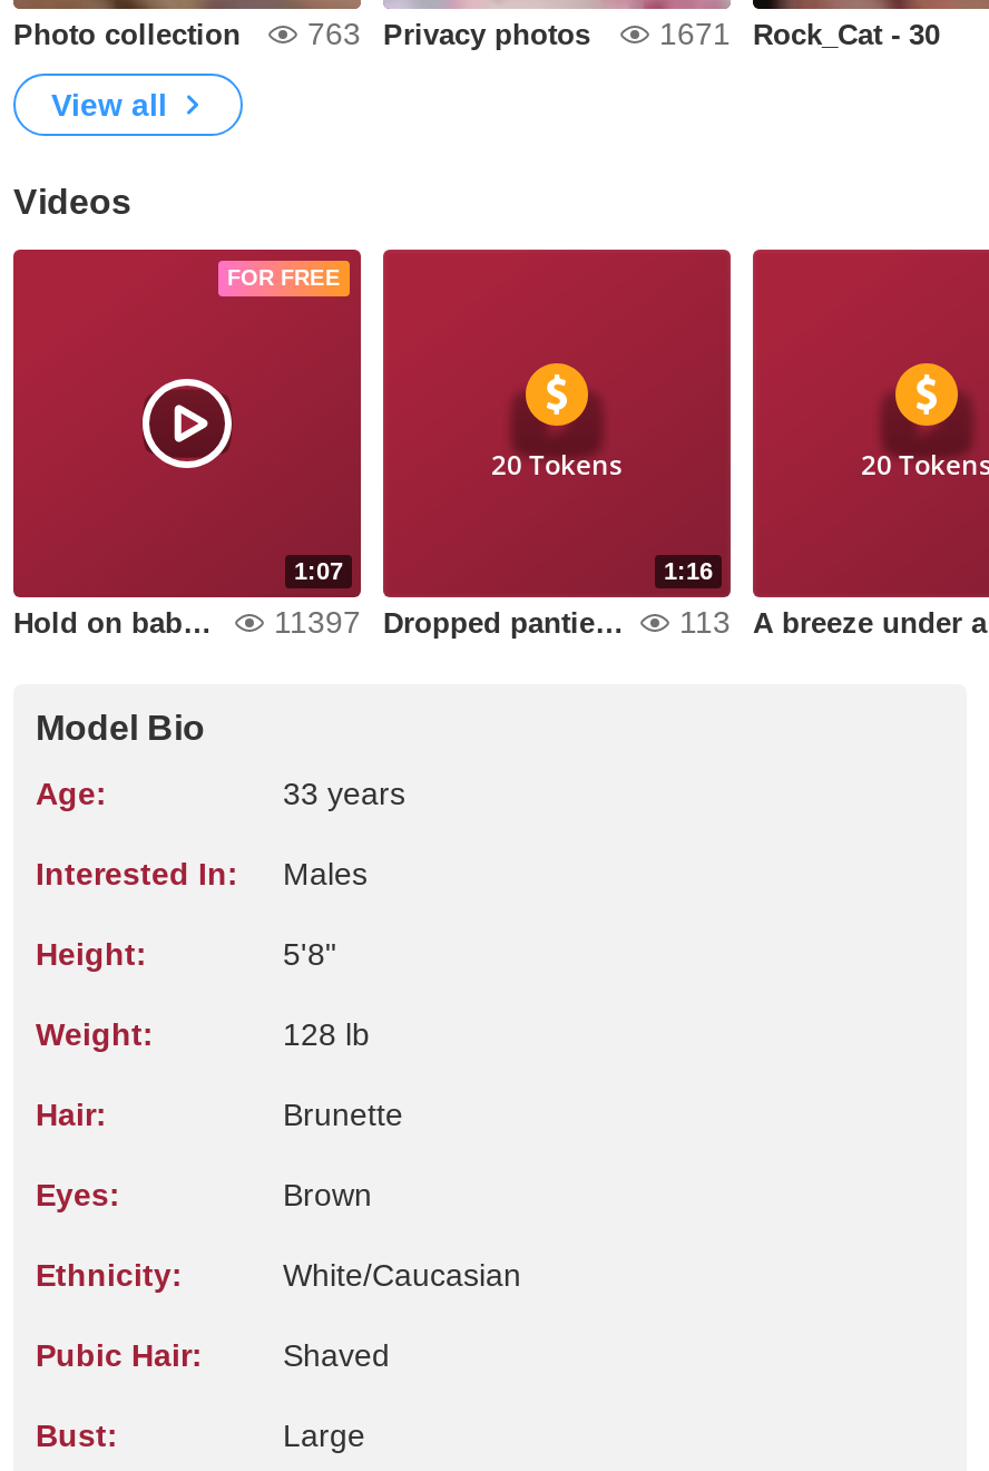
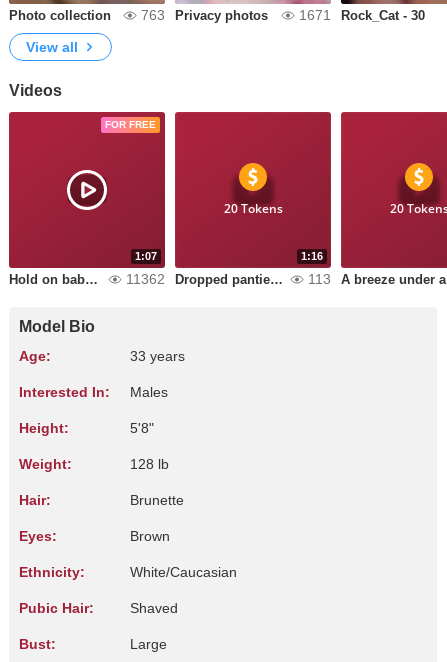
[274,604,361,640] 11397 -> [126,271,165,287] 11362

